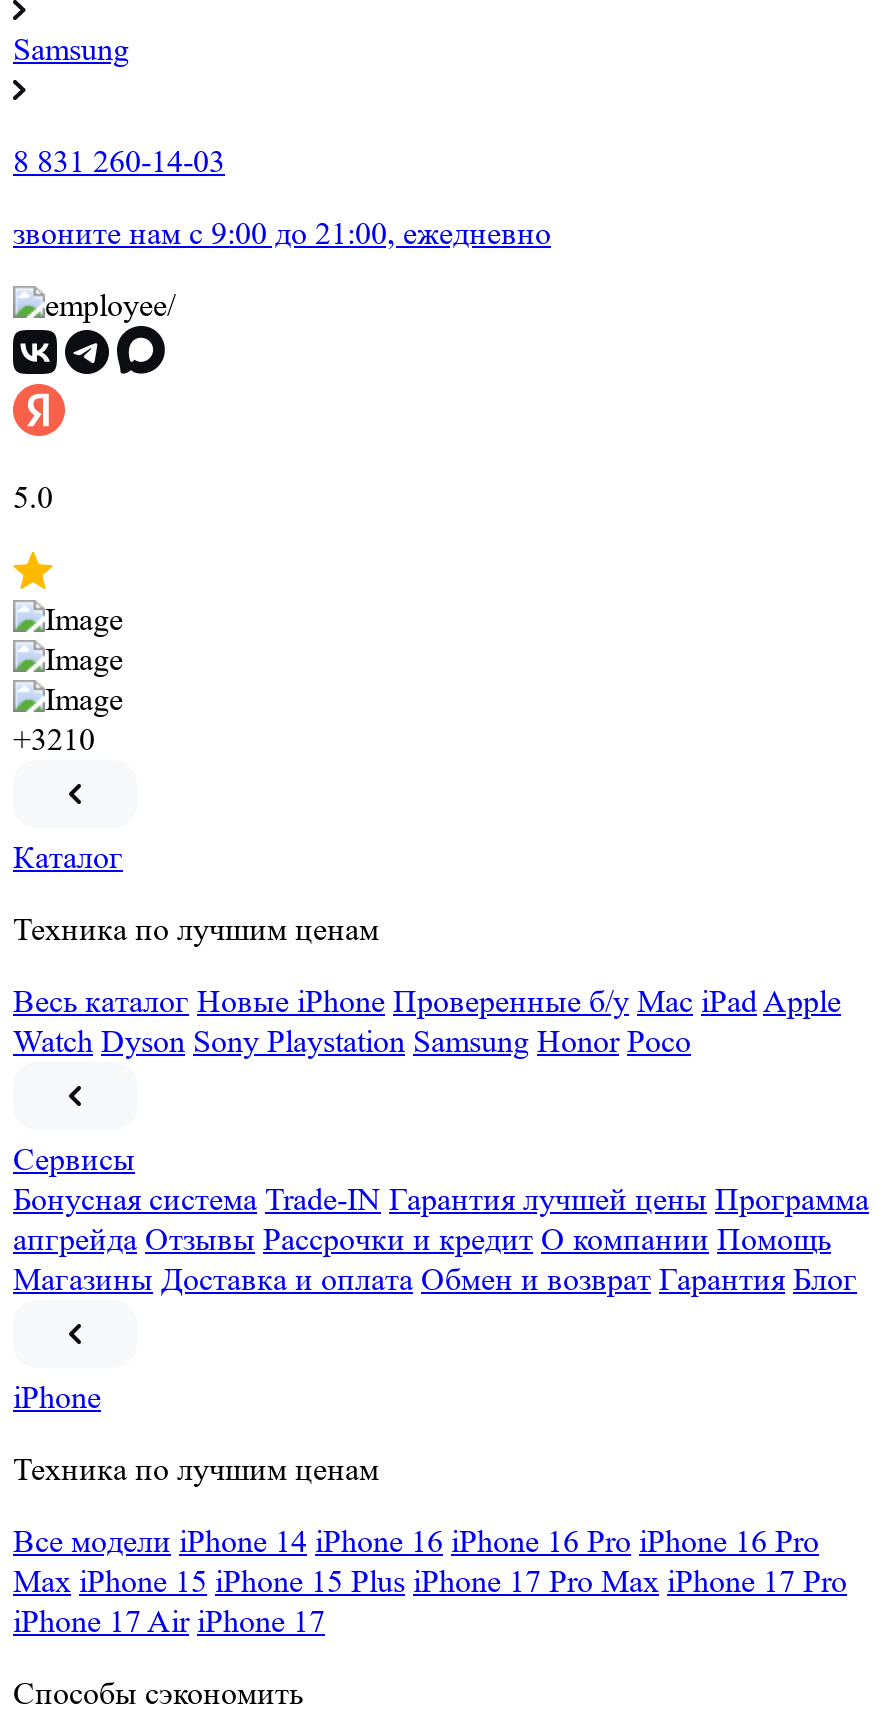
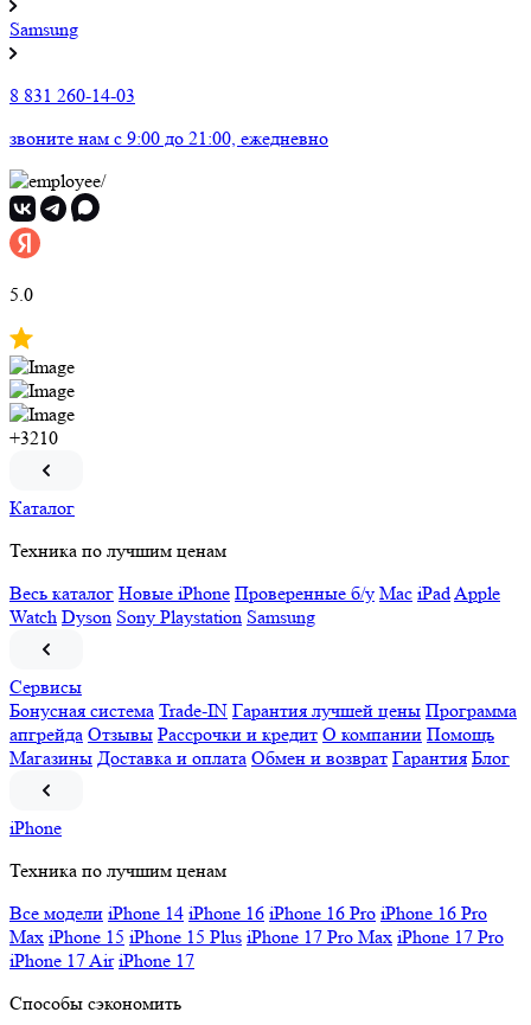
[13,1022,691,1060] Watch Dyson Sony Playstation Samsung Honor Poco -> [9,606,315,628] Watch Dyson Sony Playstation Samsung

